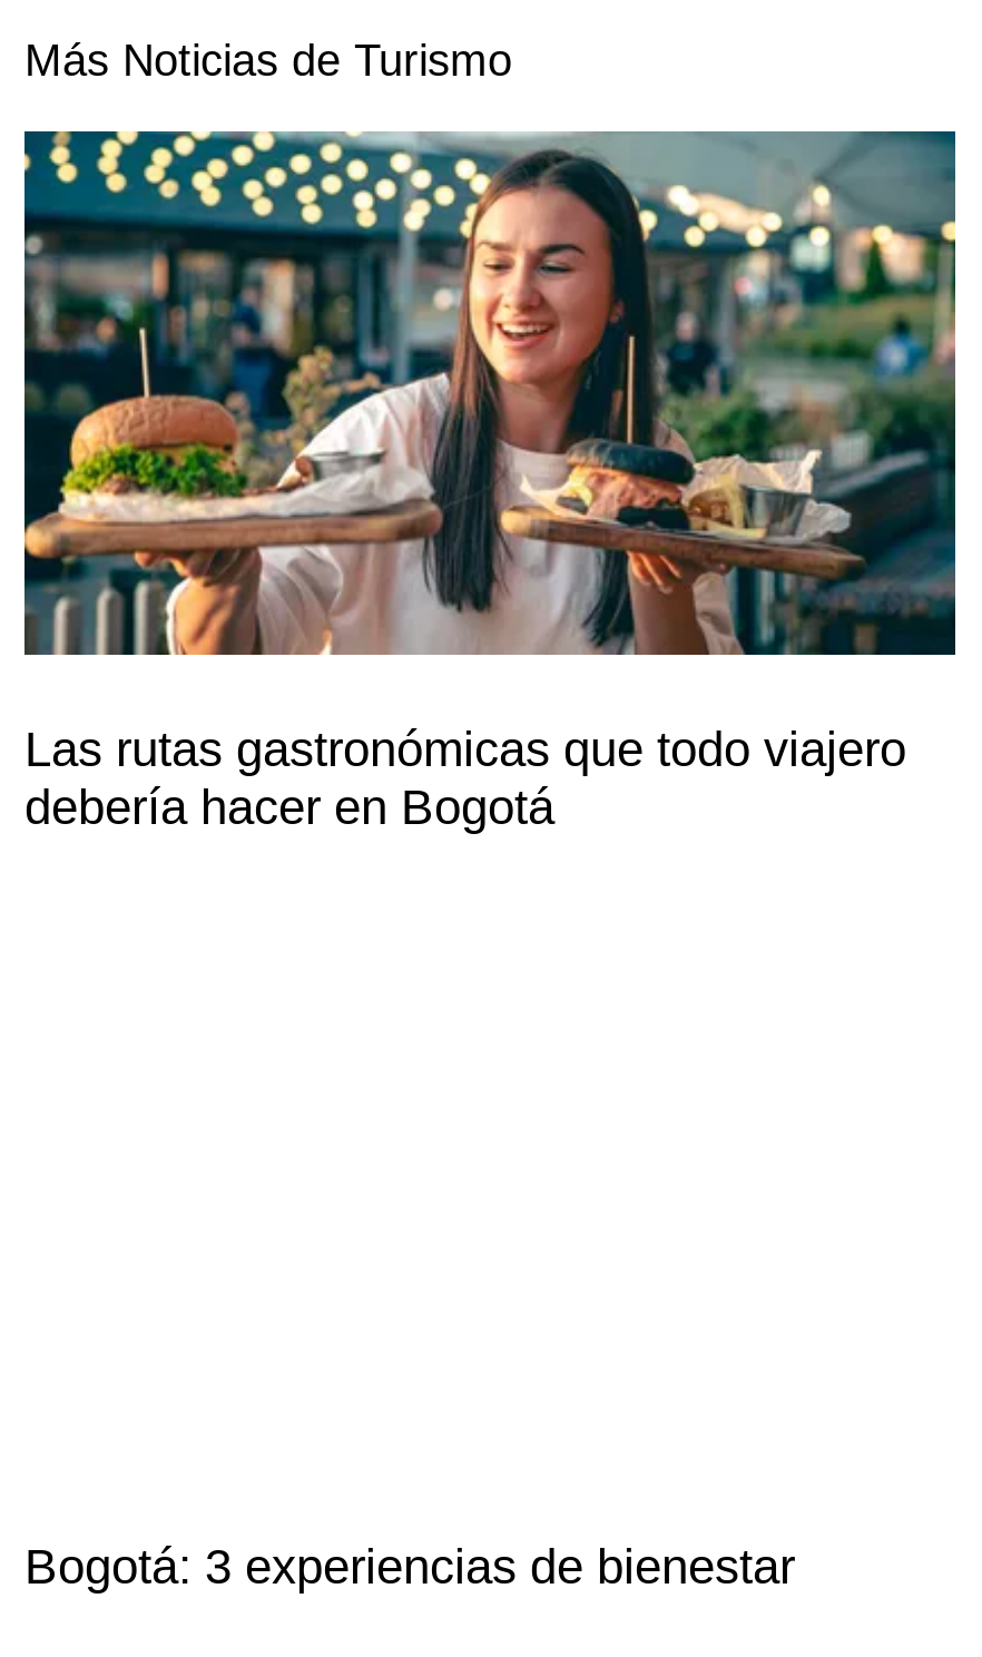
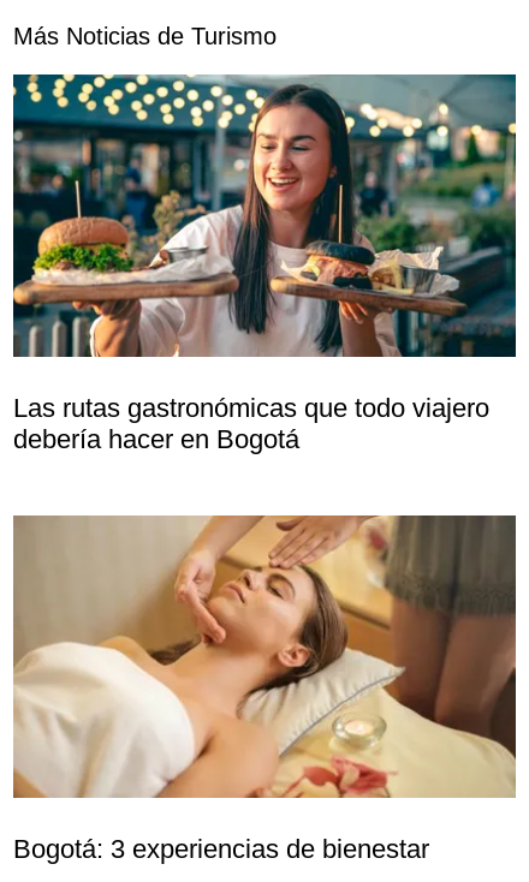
none -> [12,514,517,799] [image]

